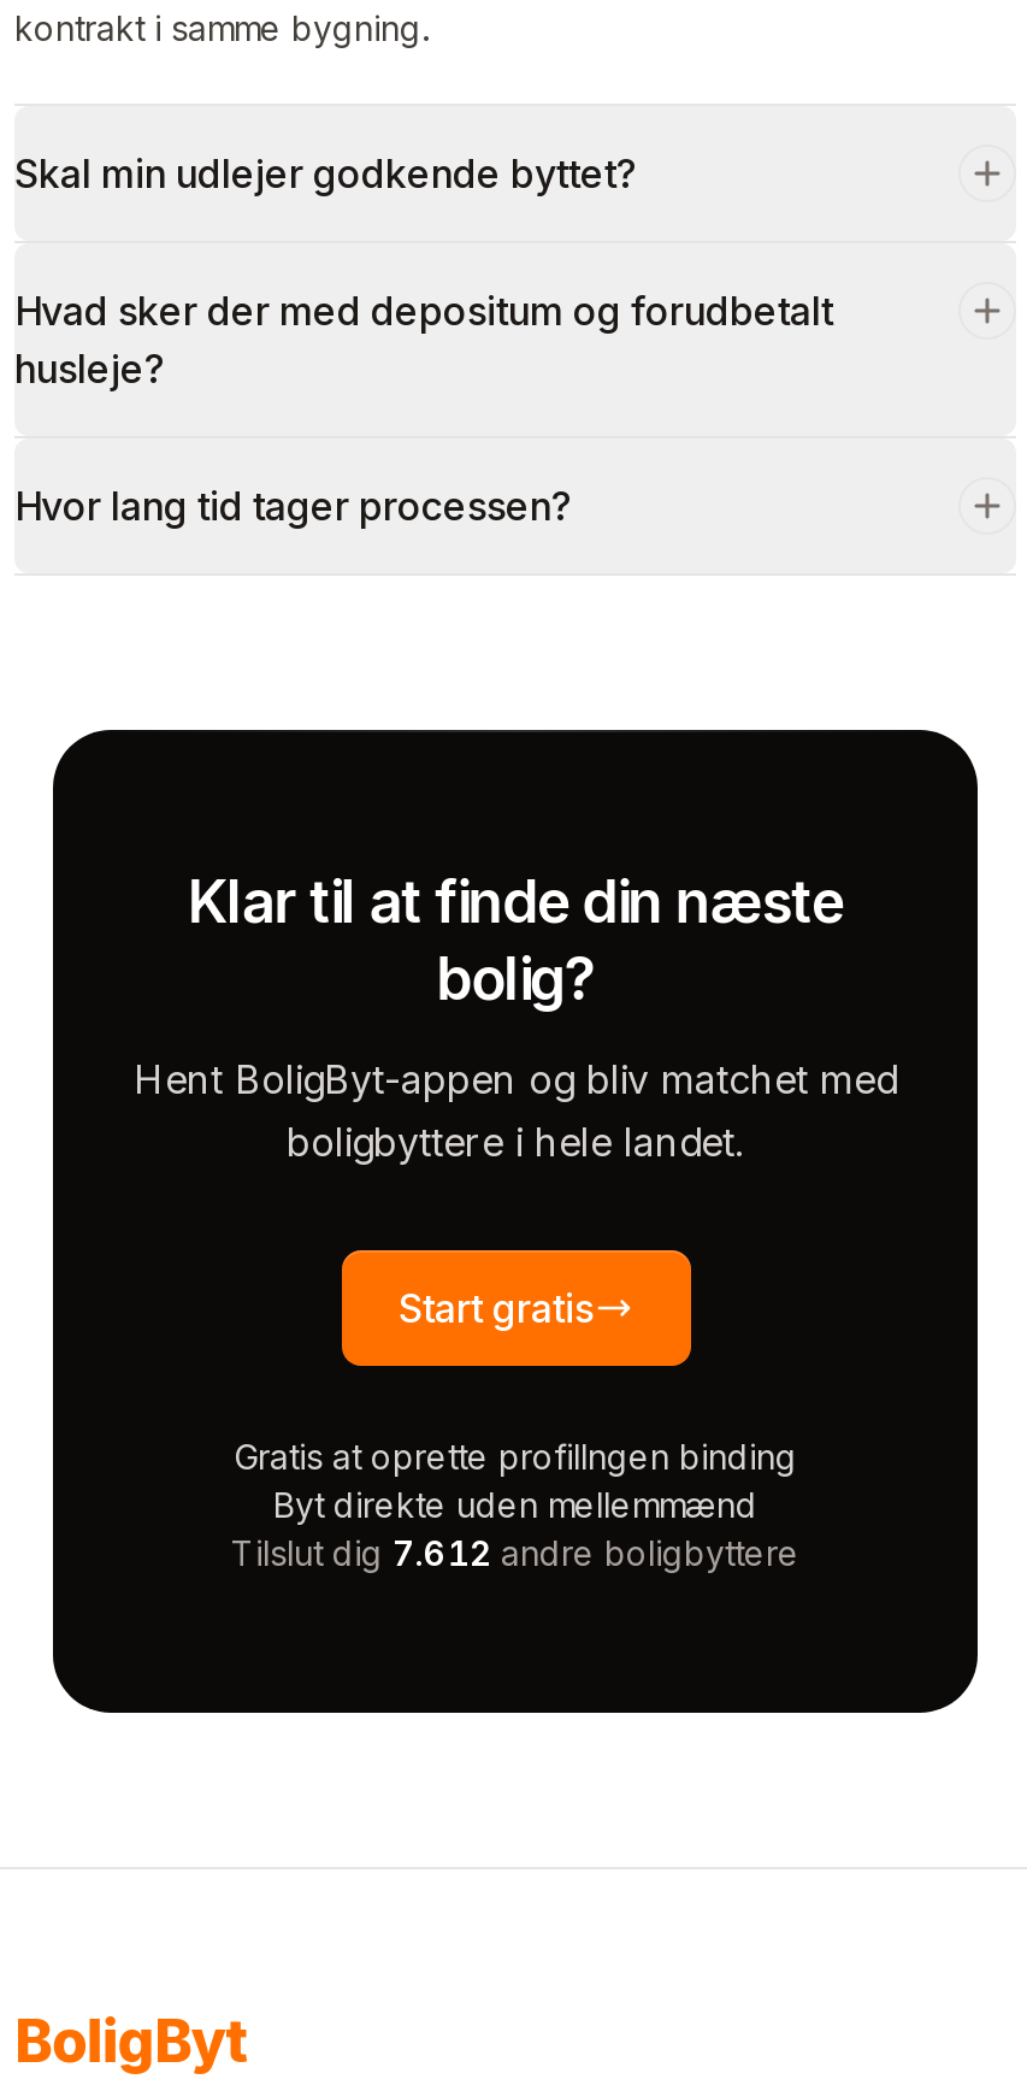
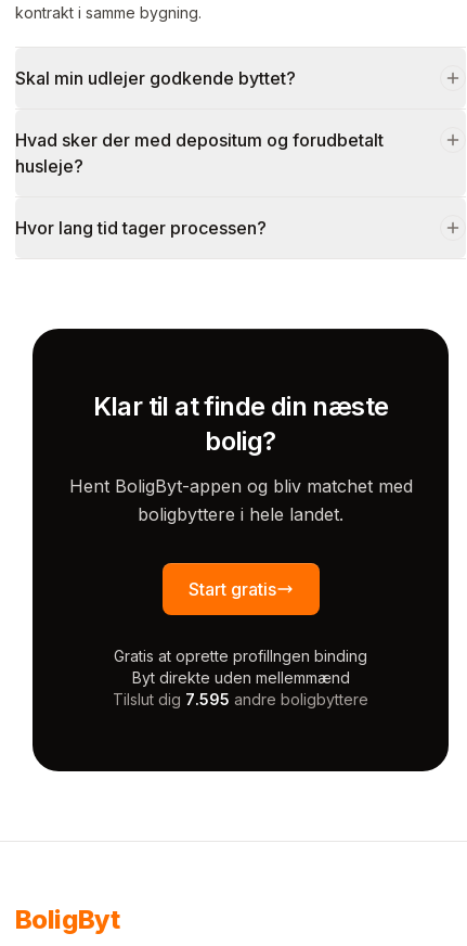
[231,1532,799,1573] Tilslut dig 7.612 andre boligbyttere -> [113,690,368,708] Tilslut dig 7.595 andre boligbyttere

